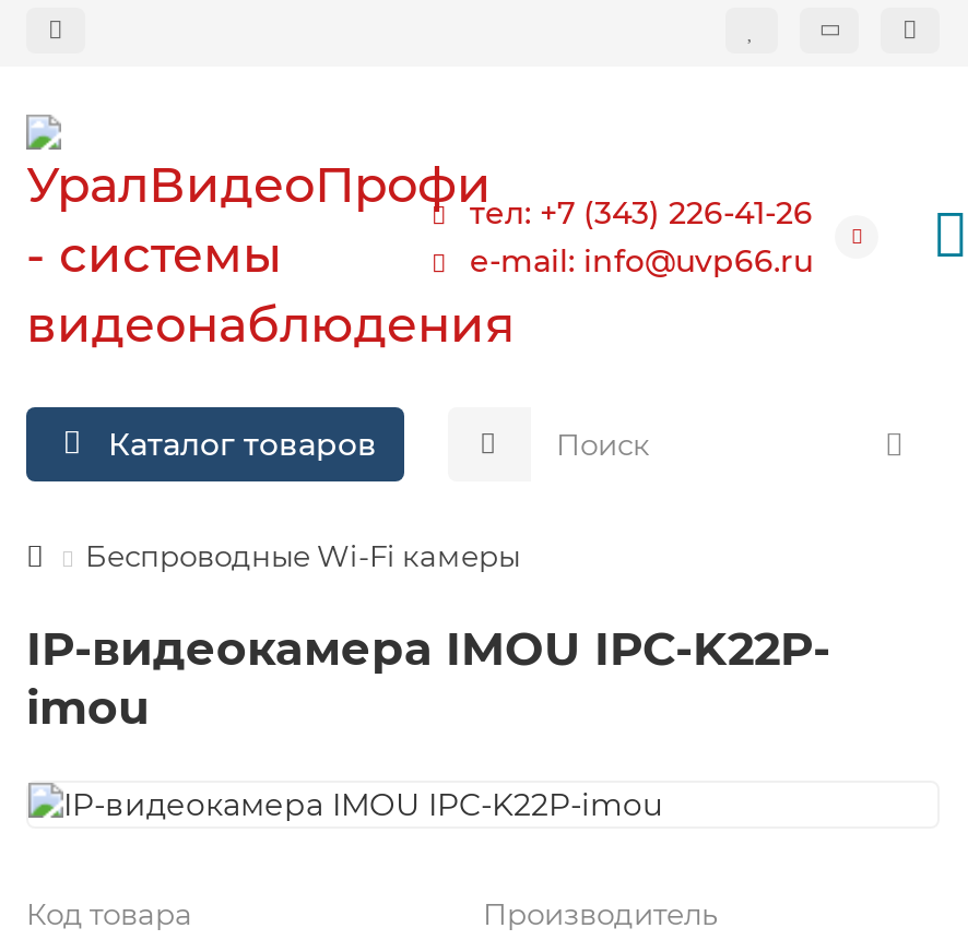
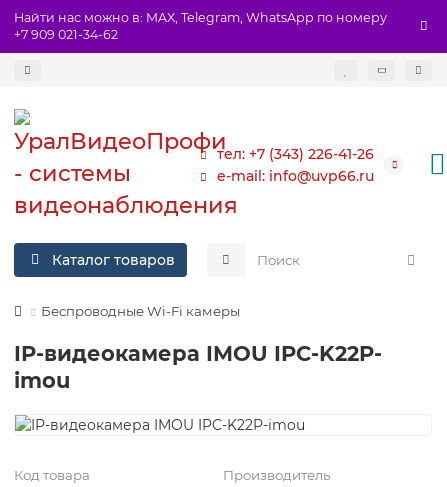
none -> [14,10,387,42] Найти нас можно в: MAX, Telegram, WhatsApp по номеру | +7 909 021-34-62

